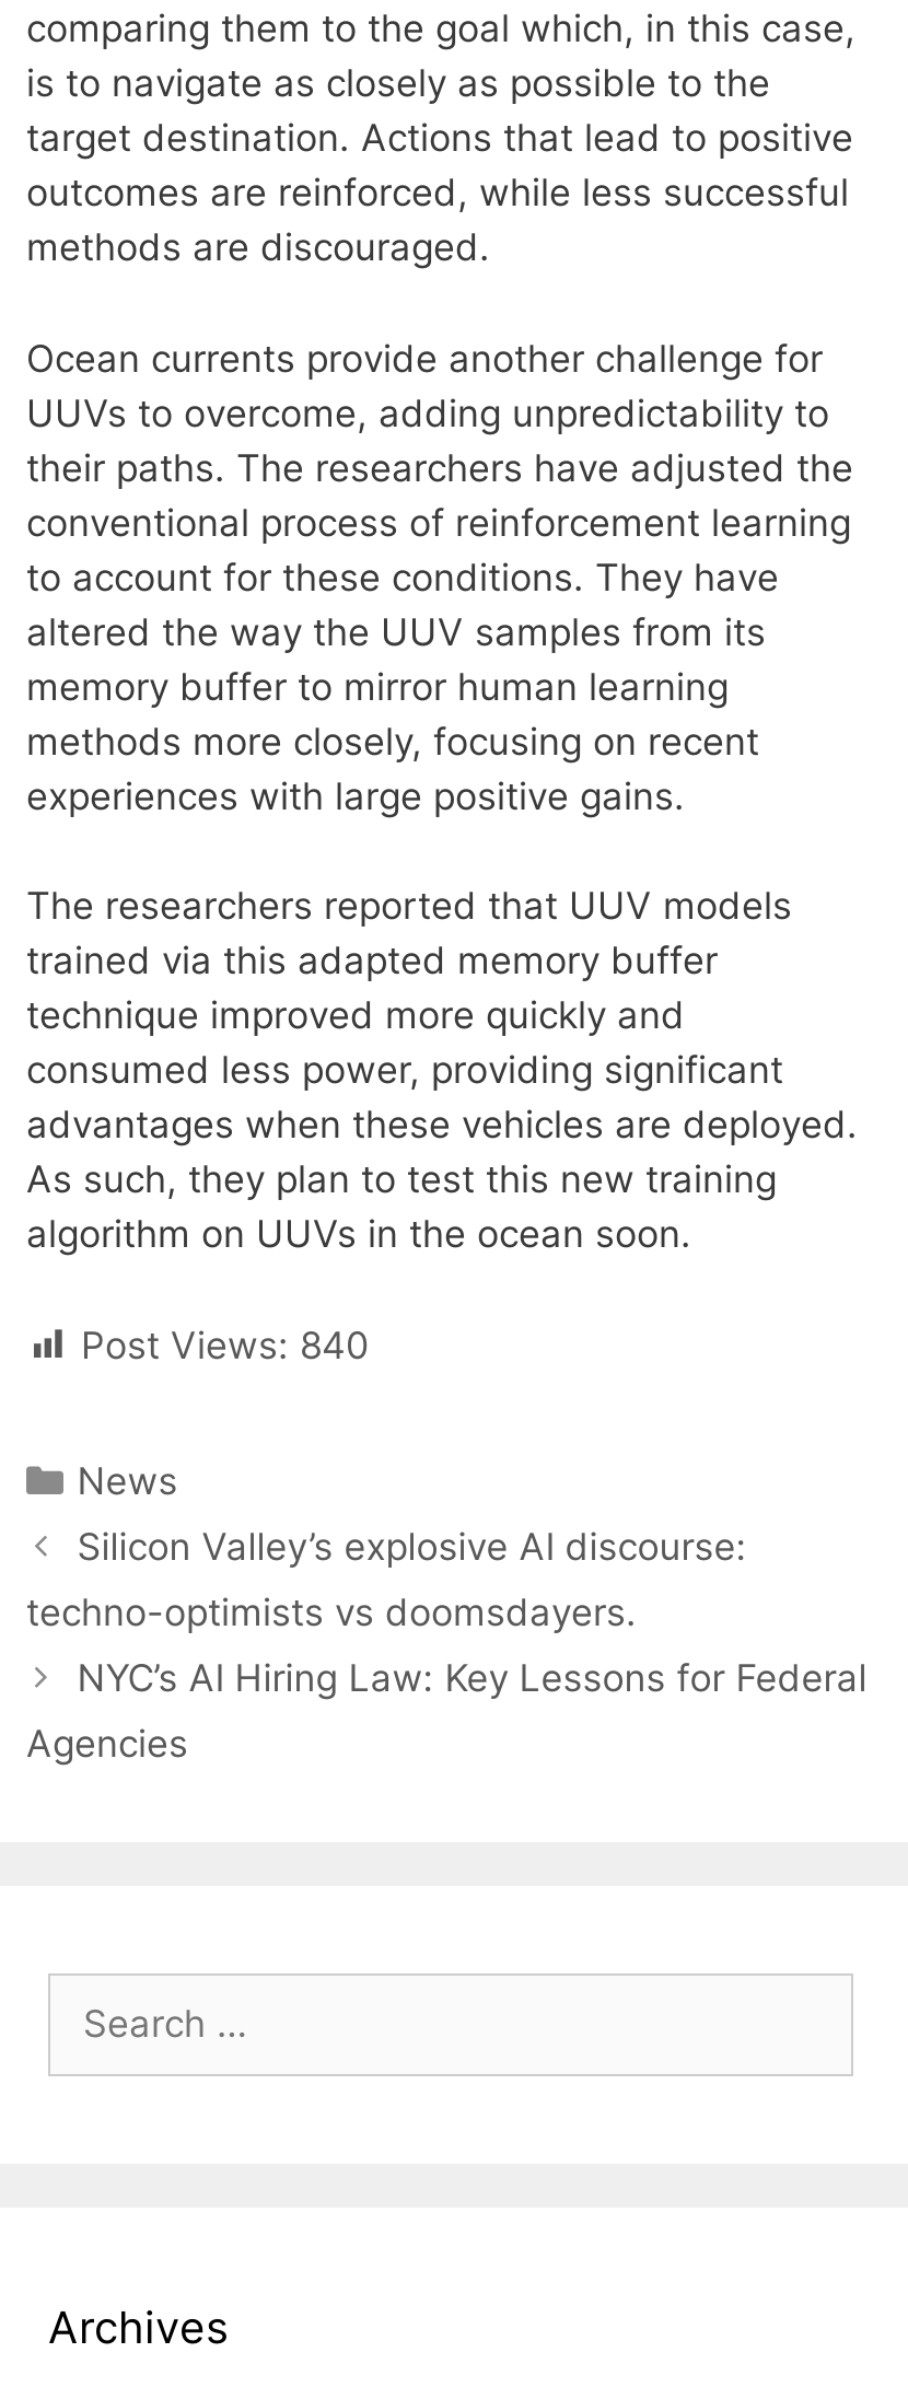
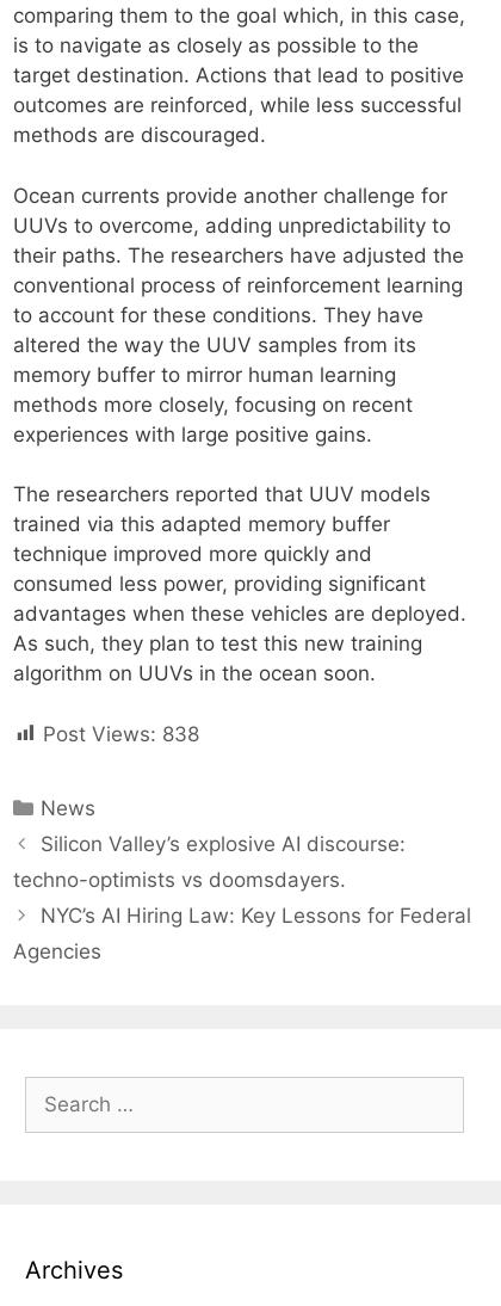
[81,1323,370,1366] Post Views: 840 -> [43,722,199,746] Post Views: 838

